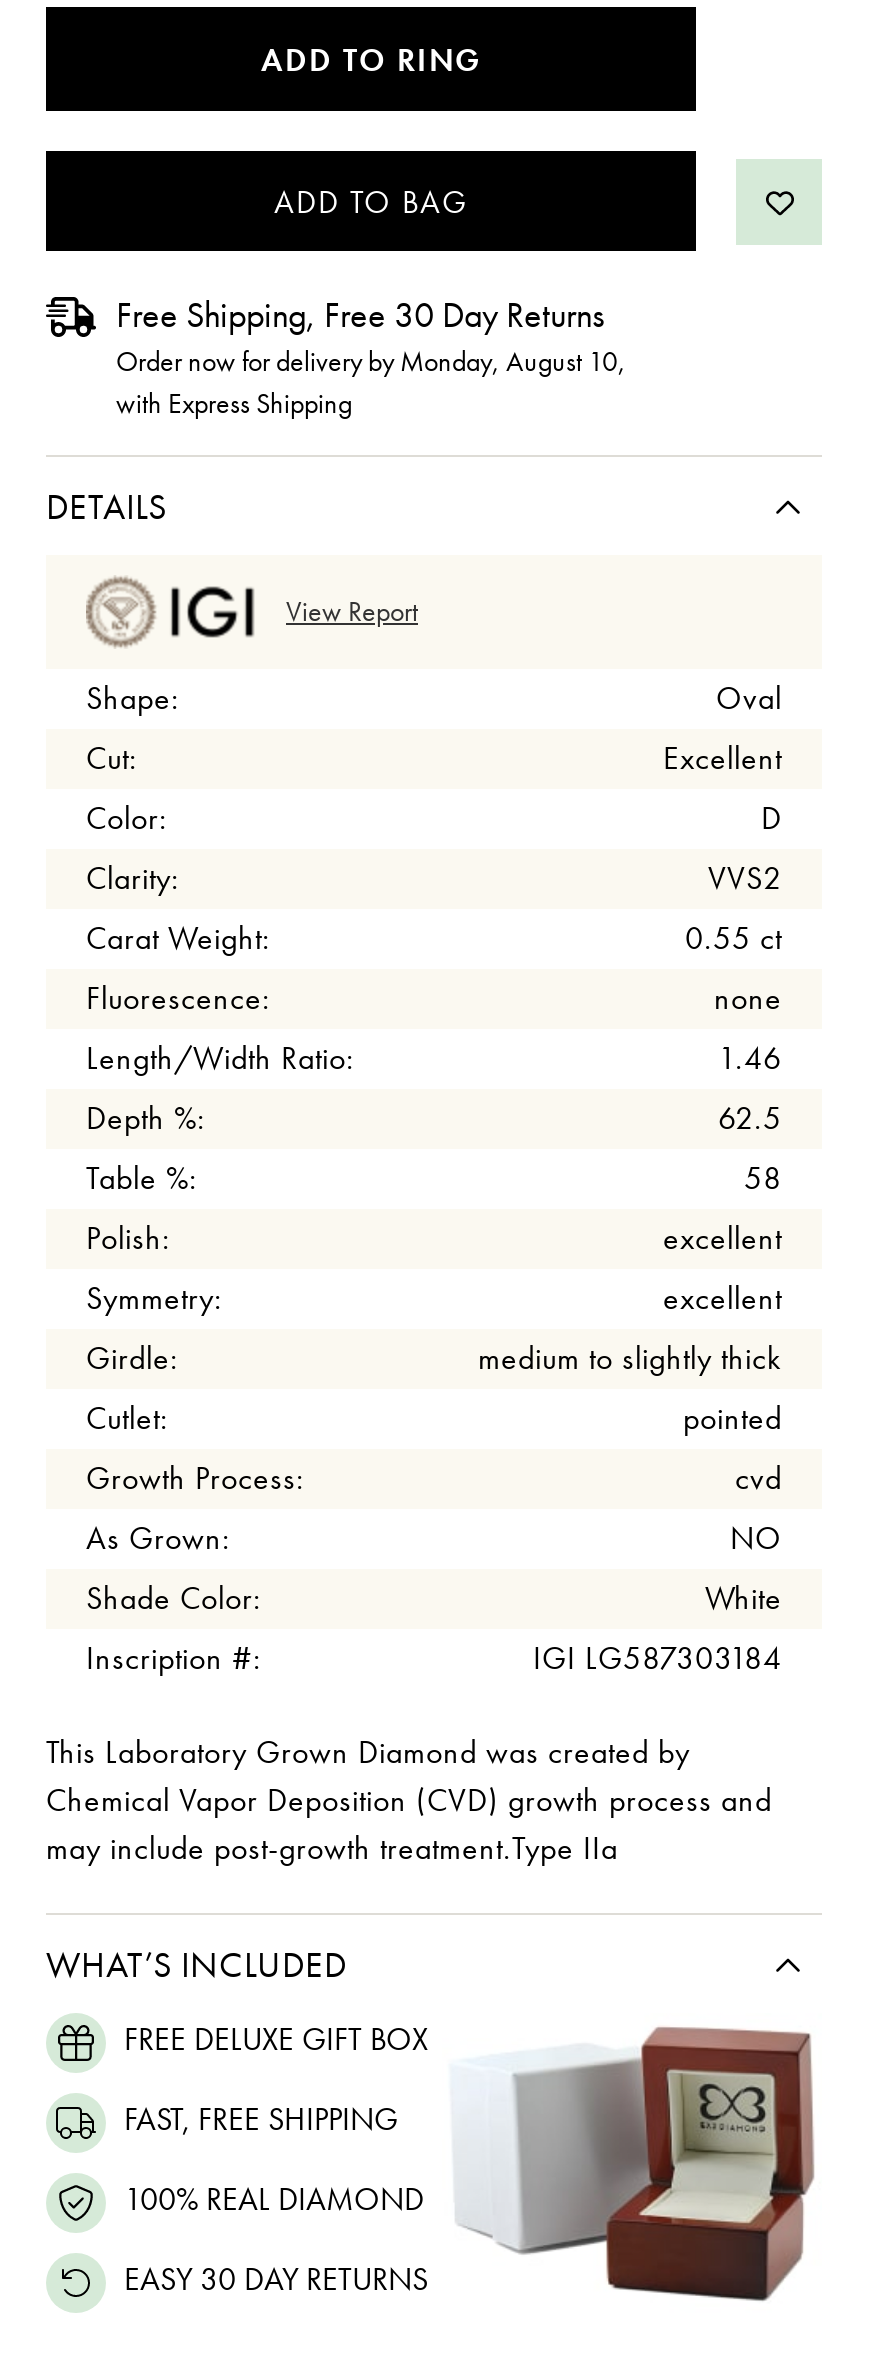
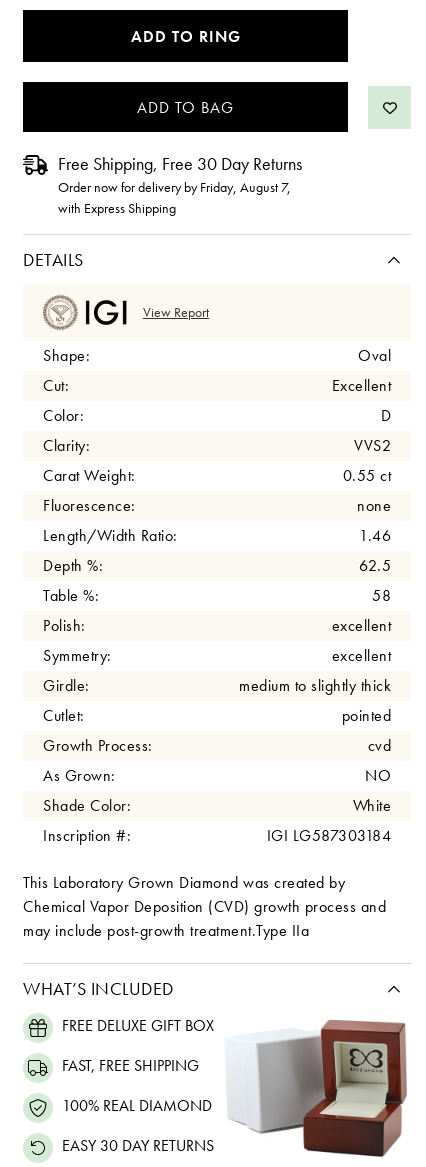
[116,343,626,379] Order now for delivery by Monday, August 10, -> [58,178,291,196] Order now for delivery by Friday, August 7,

